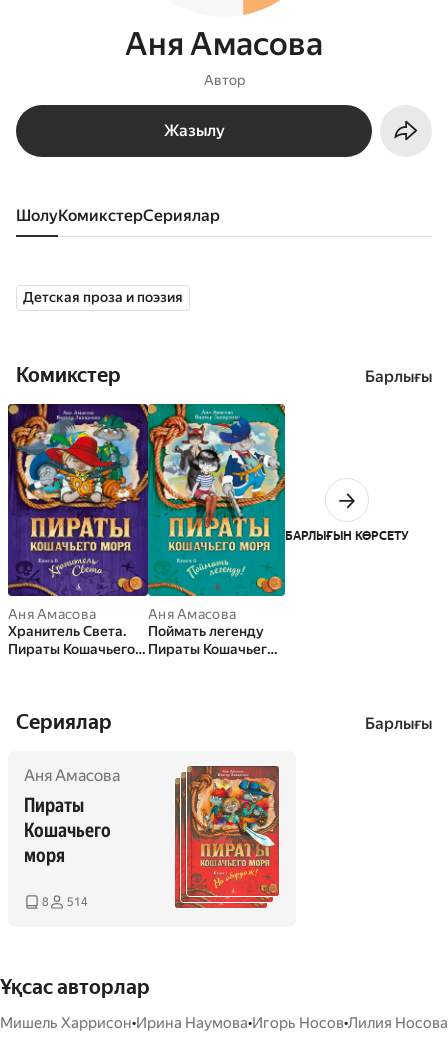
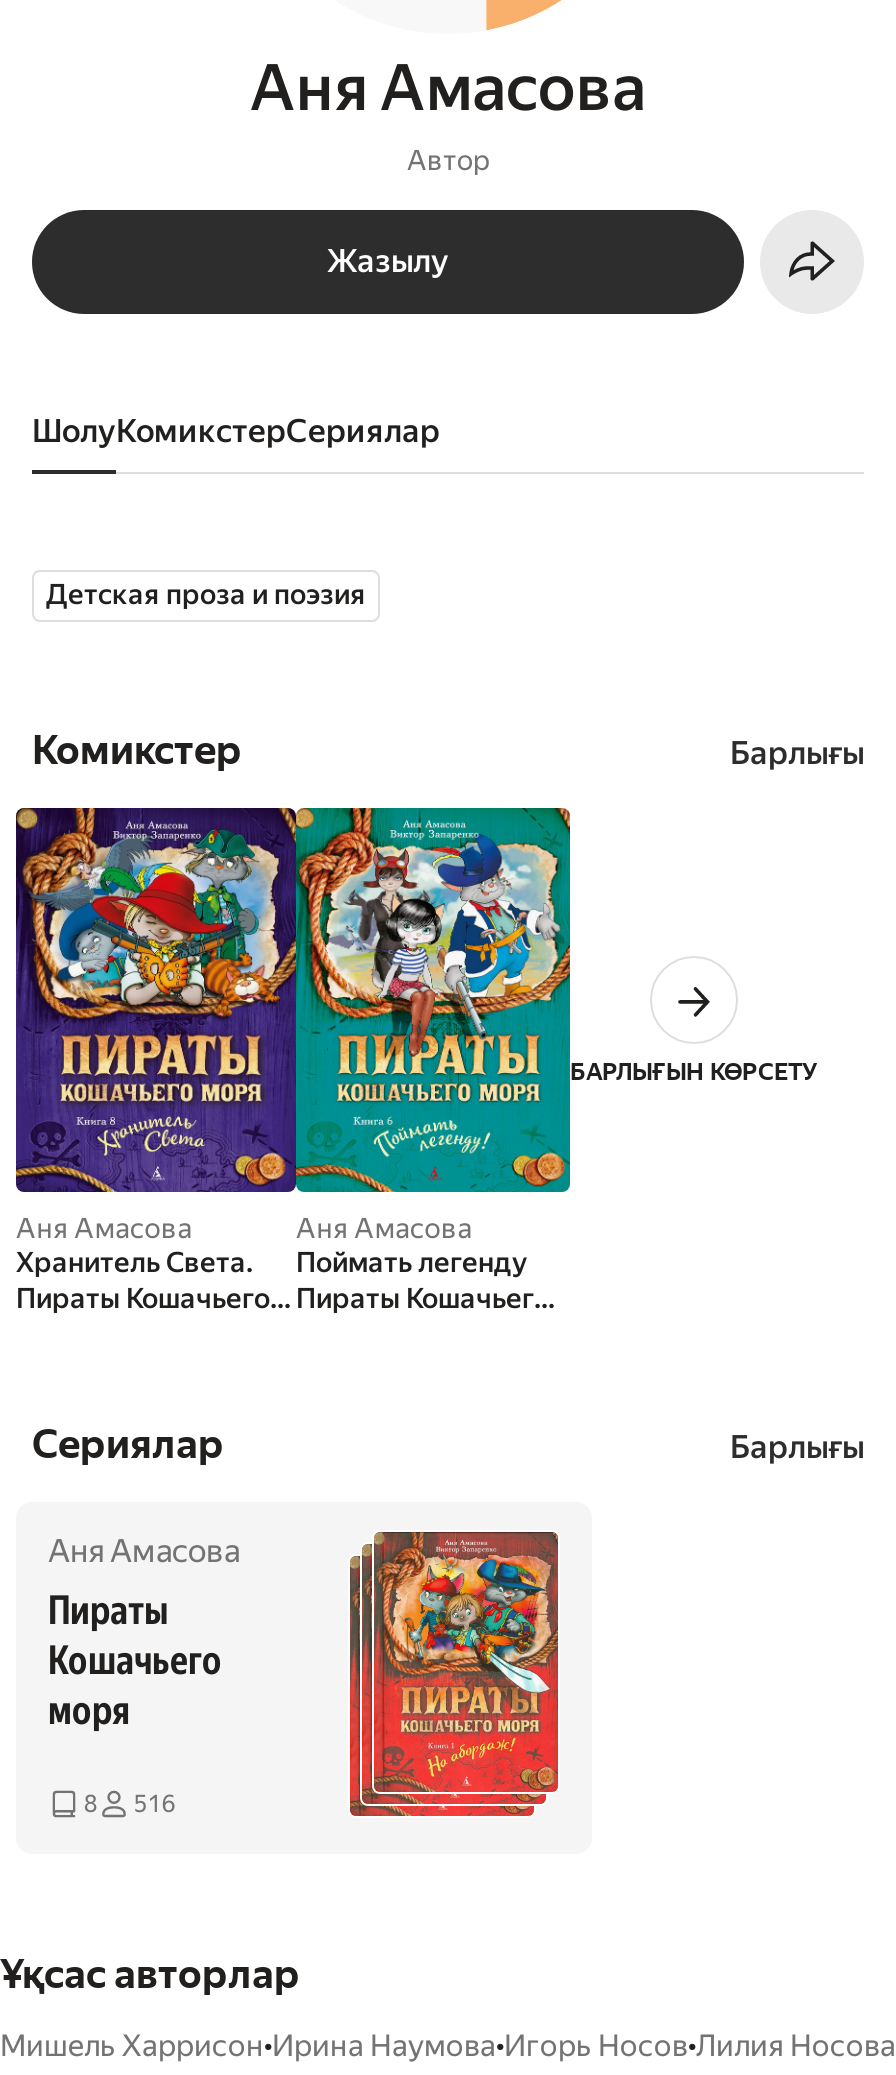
[42,895,88,909] 8 514 -> [84,1790,176,1818] 8 516

